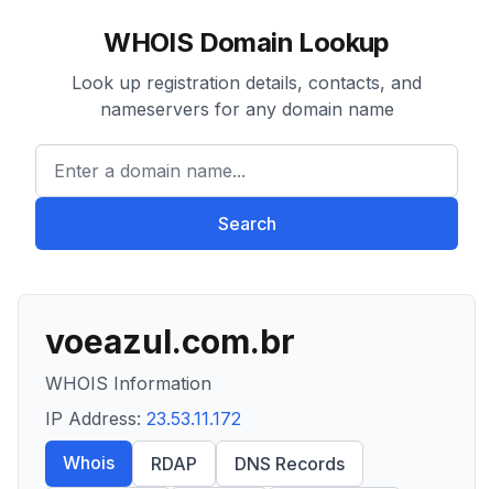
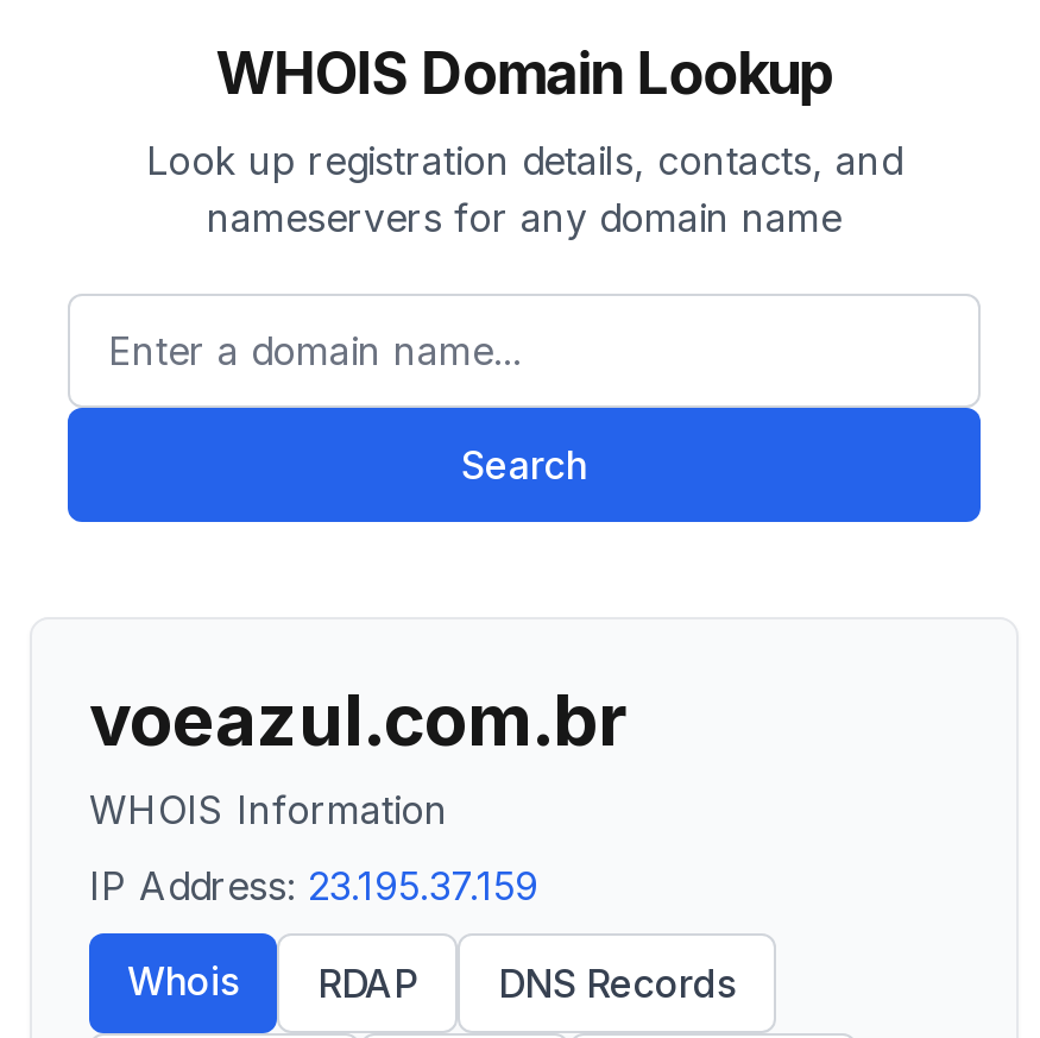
[45,407,241,430] IP Address: 23.53.11.172 -> [89,862,538,910] IP Address: 23.195.37.159

